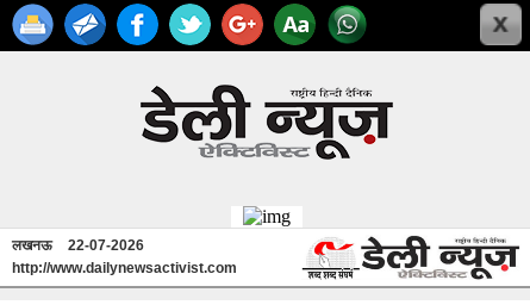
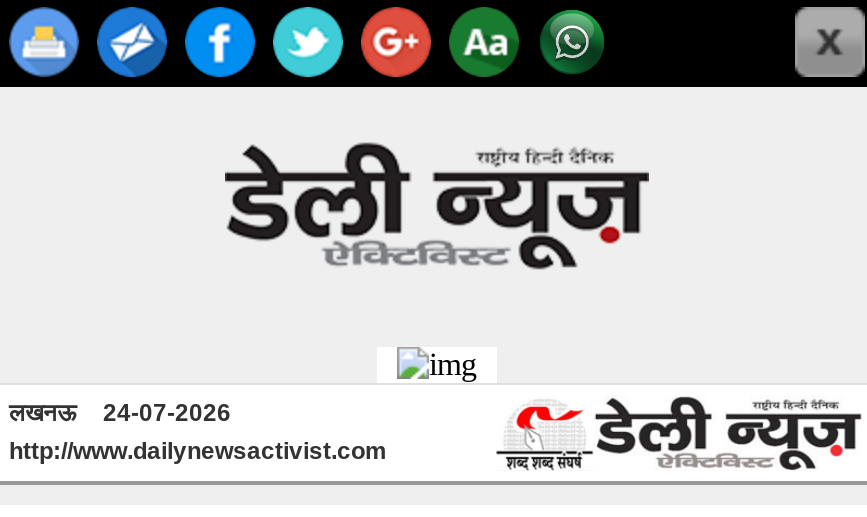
[12,237,144,254] लखनऊ 22-07-2026 -> [9,399,231,427] लखनऊ 24-07-2026

